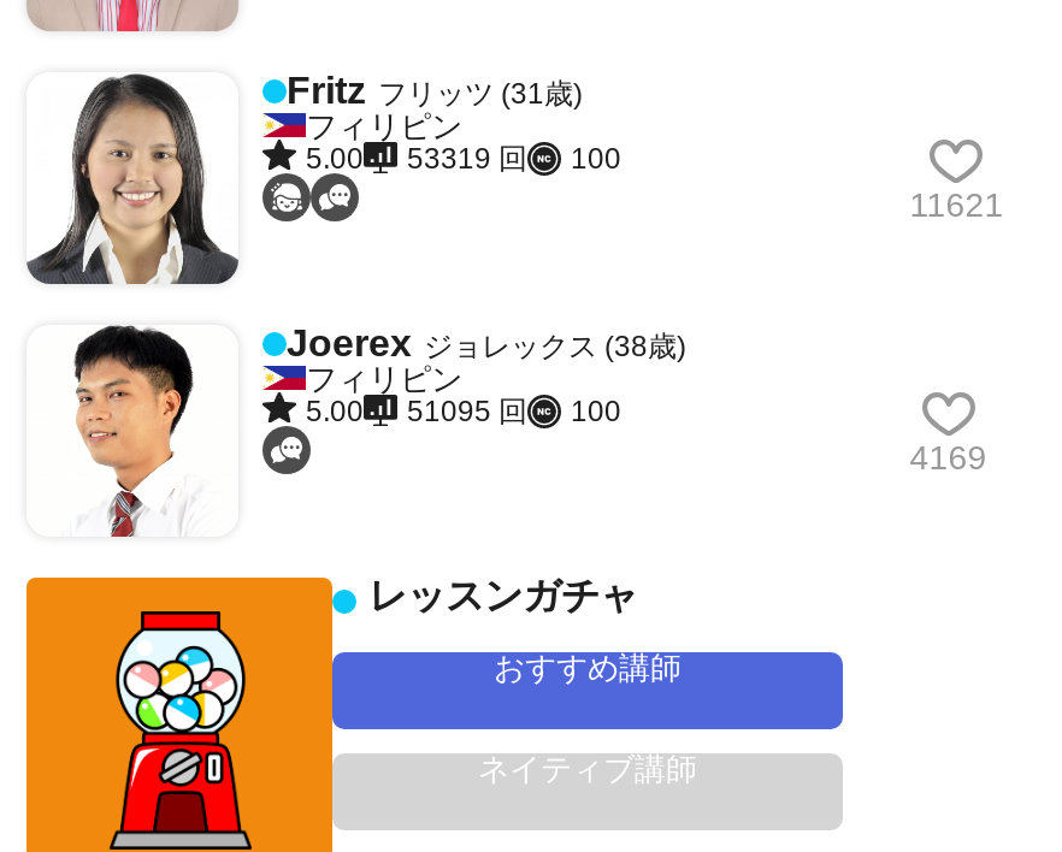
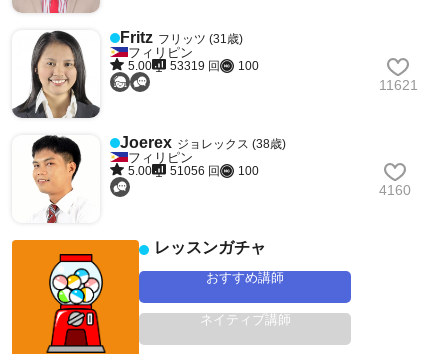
[306,395,621,428] 5.00 51095 回 100 -> [128,164,259,178] 5.00 51056 回 100
[910,439,987,477] 4169 -> [379,182,411,198] 4160

